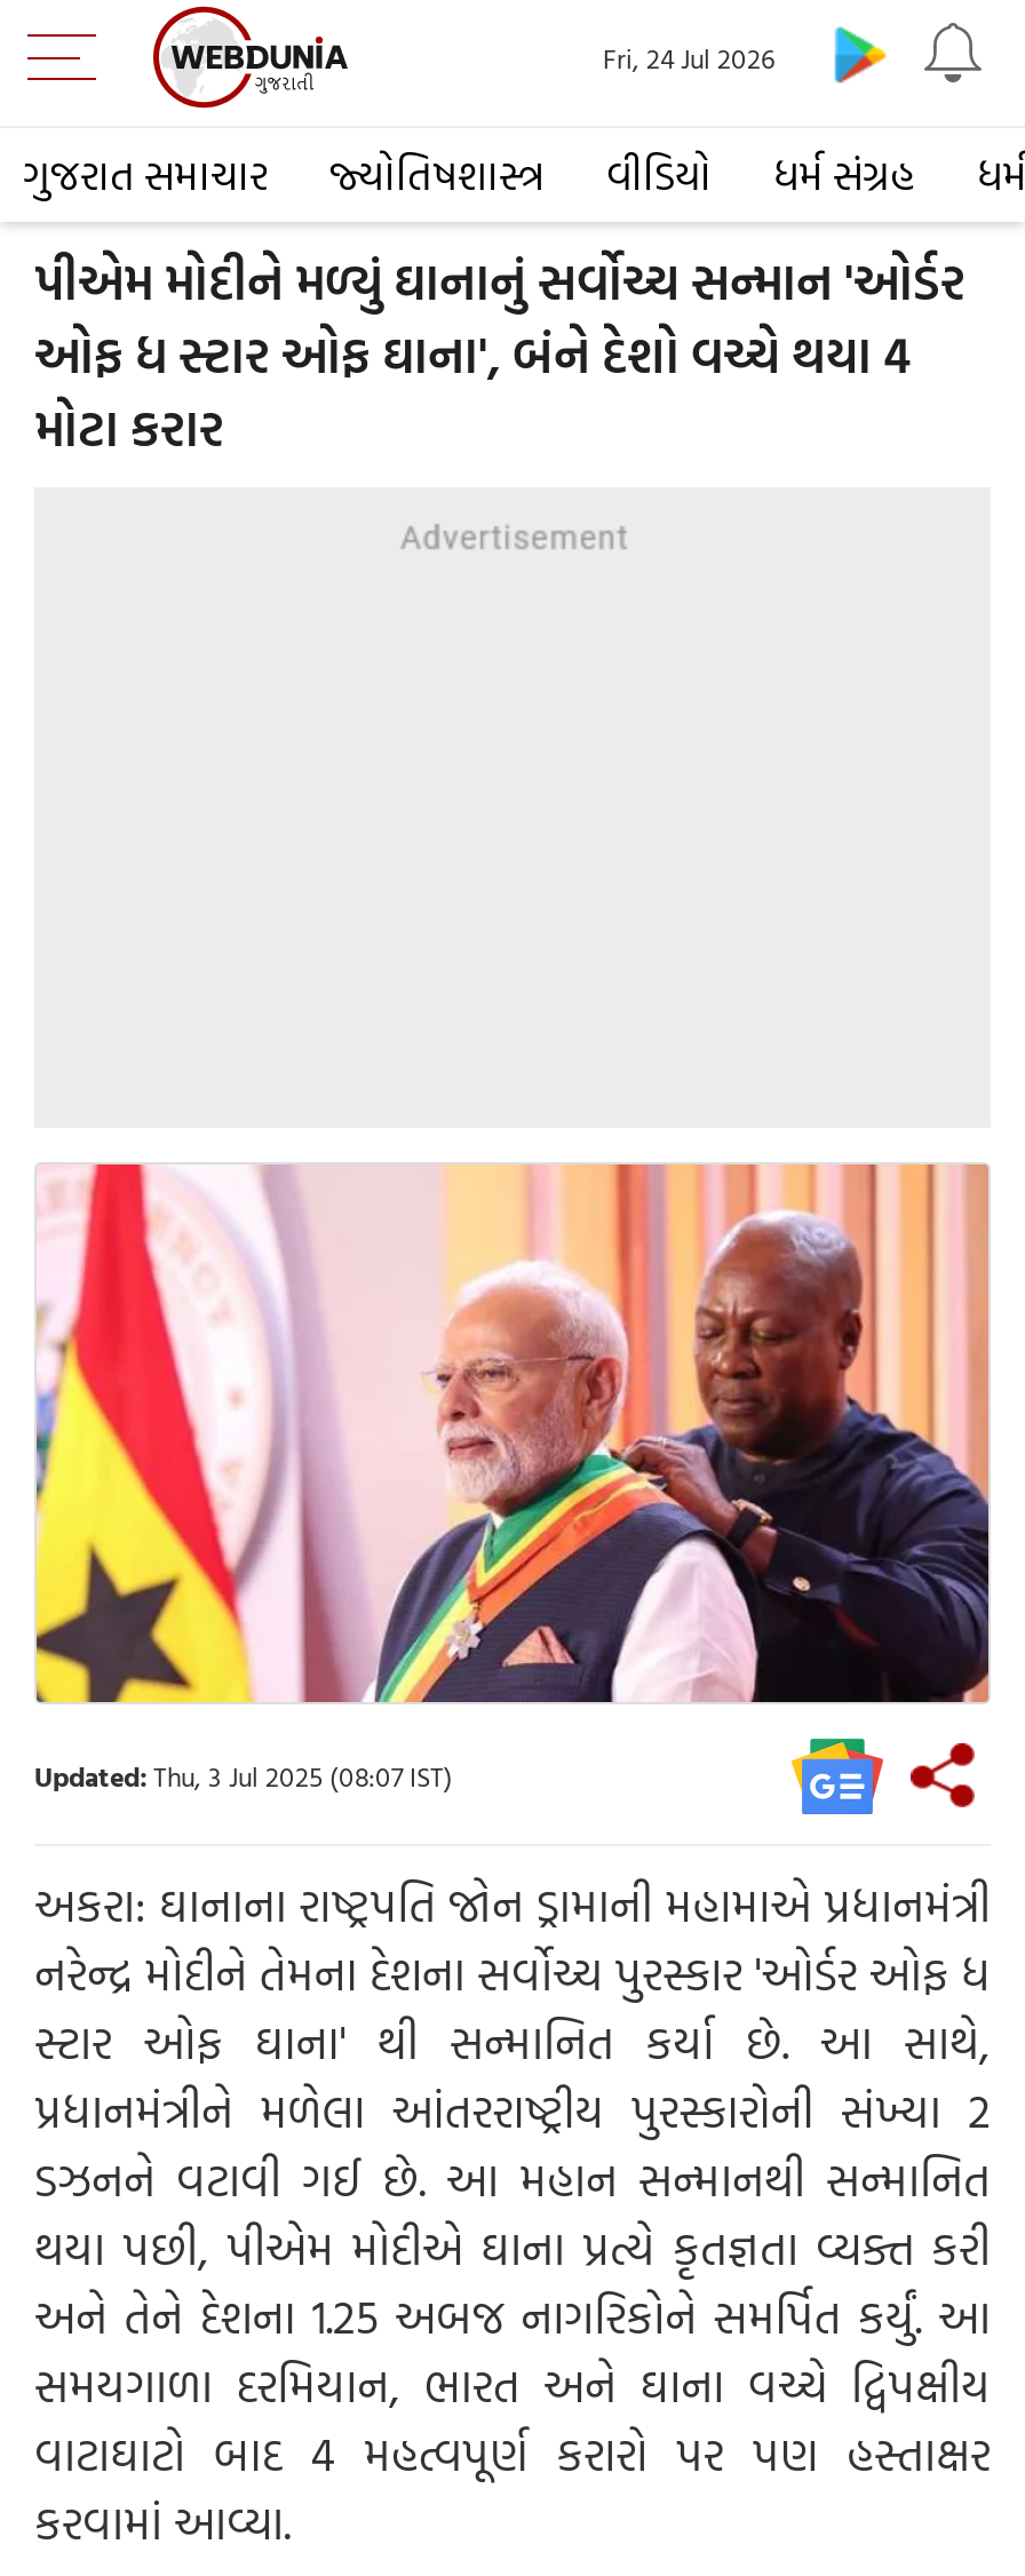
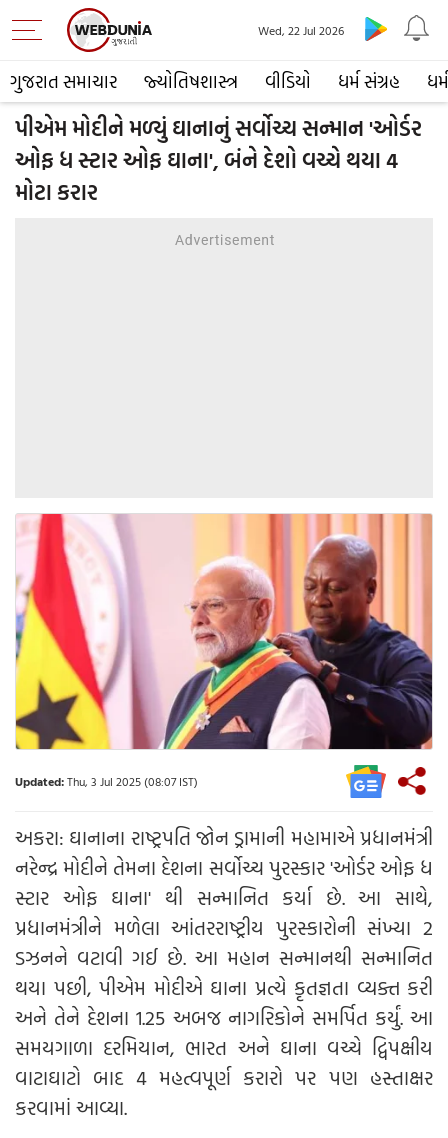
[603,37,774,78] Fri, 24 Jul 2026 -> [258,21,344,39] Wed, 22 Jul 2026

